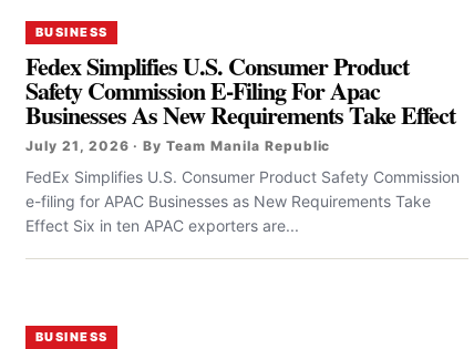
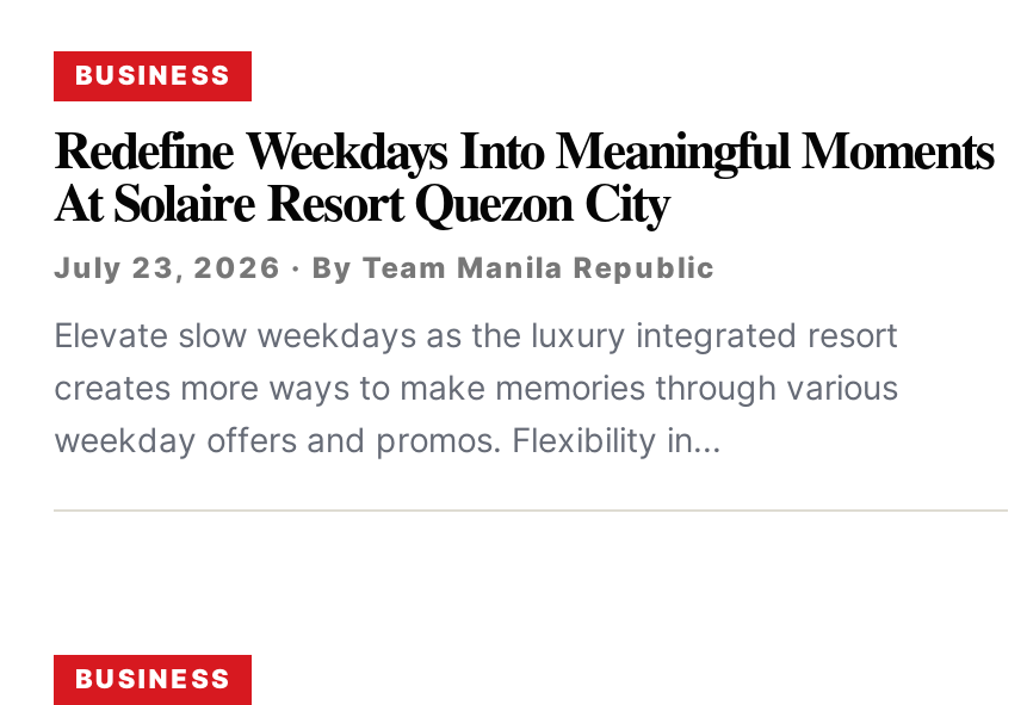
[25,48,456,154] Fedex Simplifies U.S. Consumer Product | Safety Commission E-Filing For Apac | Businesses As New Requirements Take Effect | July 21, 2026 · By Team Manila Republic -> [54,109,995,285] Redefine Weekdays Into Meaningful Moments | At Solaire Resort Quezon City | July 23, 2026 · By Team Manila Republic
[25,167,460,235] FedEx Simplifies U.S. Consumer Product Safety Commission | e-filing for APAC Businesses as New Requirements Take | Effect Six in ten APAC exporters are... -> [54,314,898,459] Elevate slow weekdays as the luxury integrated resort | creates more ways to make memories through various | weekday offers and promos. Flexibility in...

